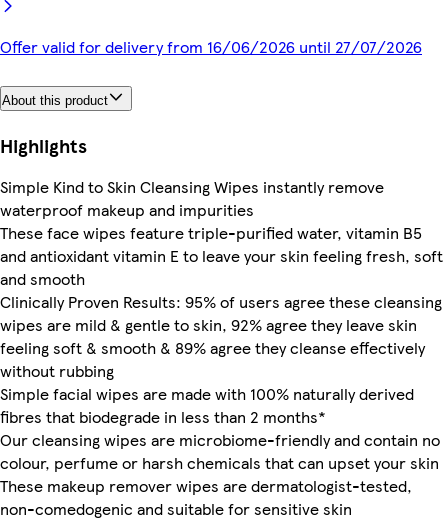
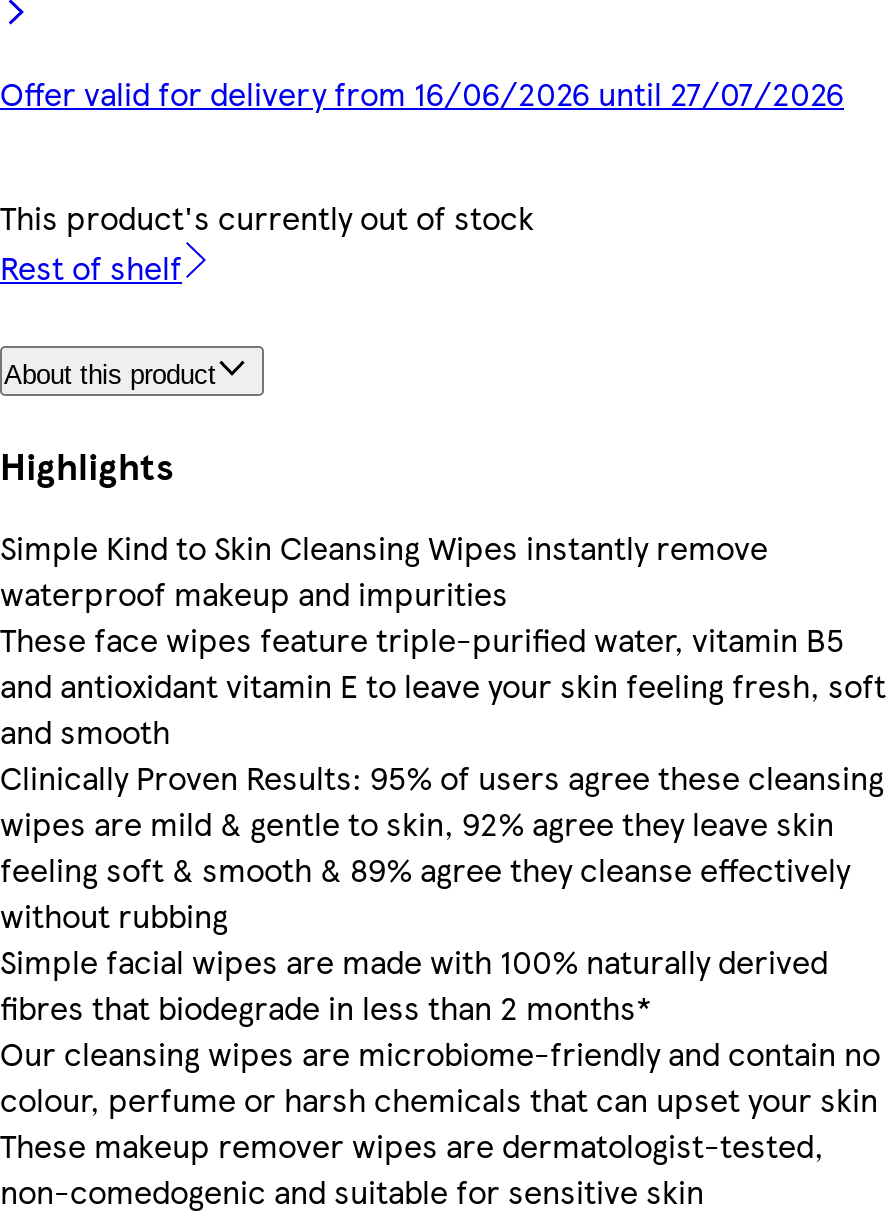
none -> [0,194,534,290] This product's currently out of stock | Rest of shelf

